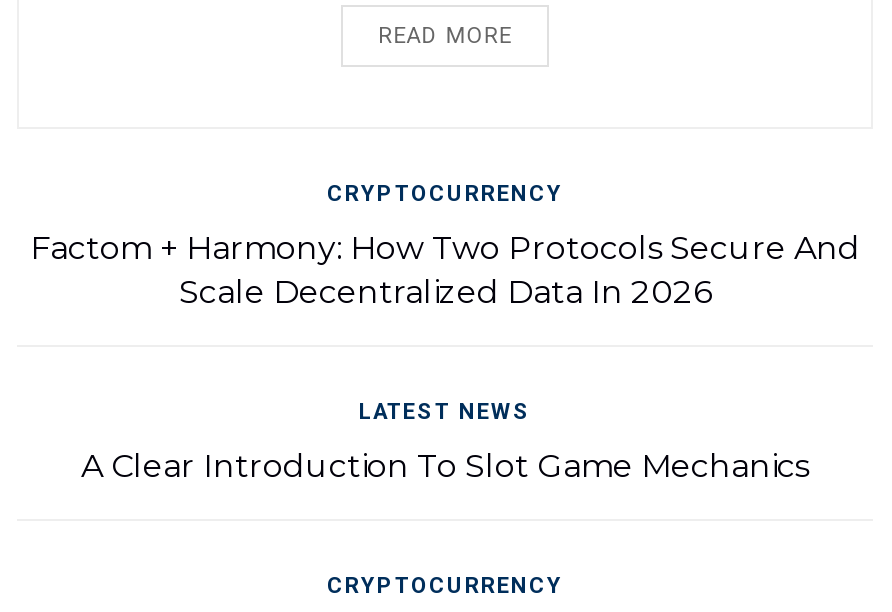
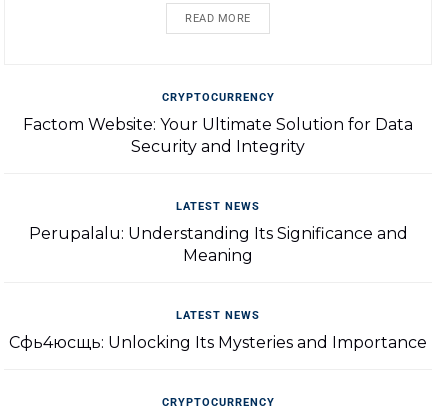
[30,228,860,310] Factom + Harmony: How Two Protocols Secure And | Scale Decentralized Data In 2026 -> [23,115,413,156] Factom Website: Your Ultimate Solution for Data | Security and Integrity
[81,446,809,484] A Clear Introduction To Slot Game Mechanics -> [9,224,427,352] Perupalalu: Understanding Its Significance and | Meaning | LATEST NEWS | Сфь4юсщь: Unlocking Its Mysteries and Importance

